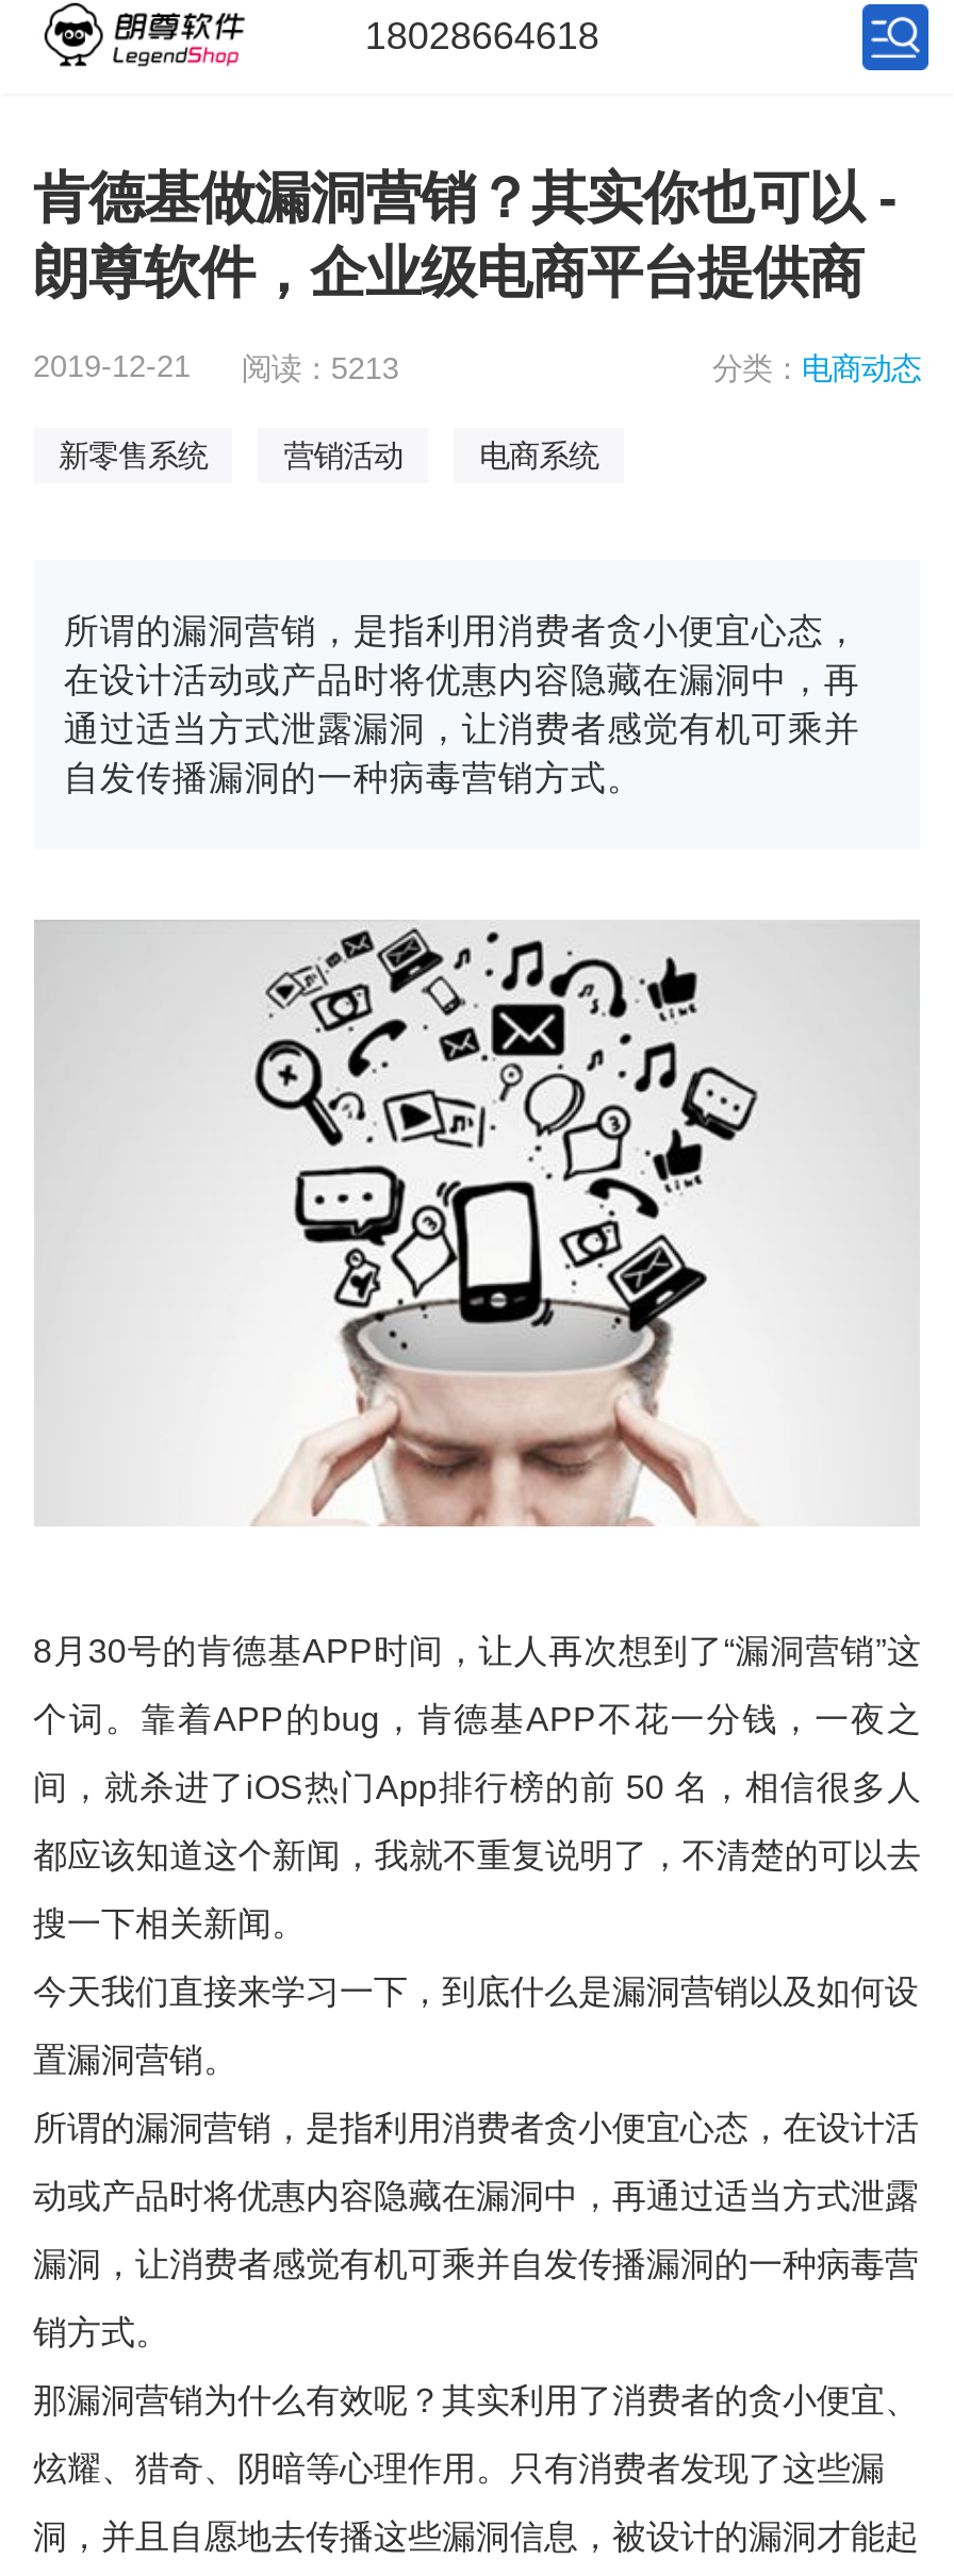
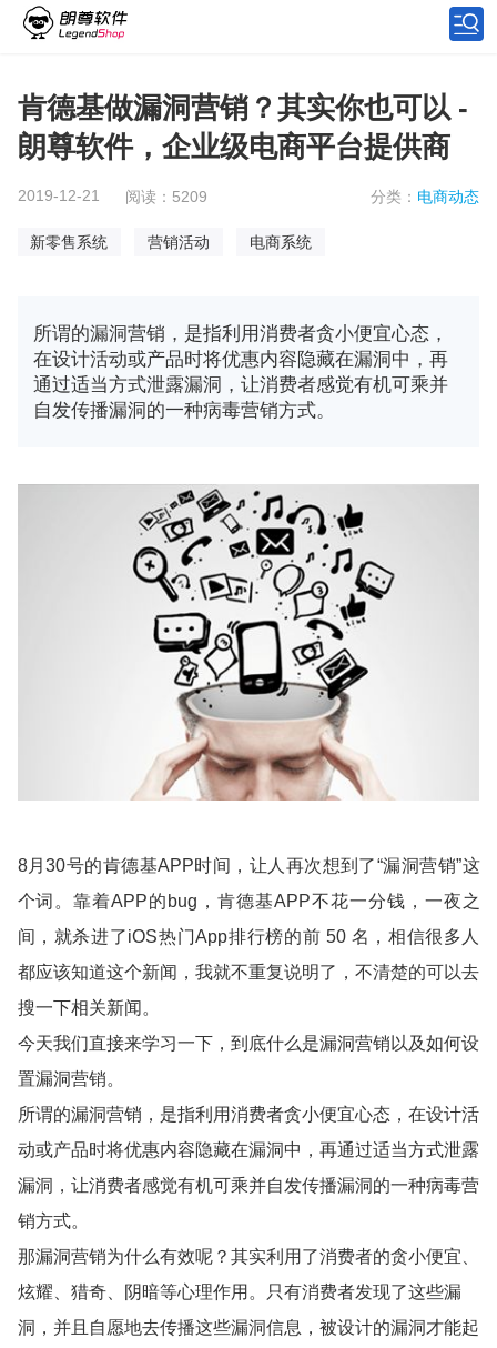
[365,15,599,57] 18028664618 -> none
[33,349,399,385] 2019-12-21 阅读：5213 -> [17,186,208,205] 2019-12-21 阅读：5209

